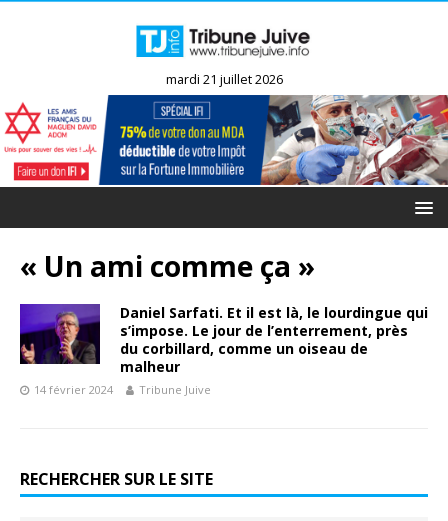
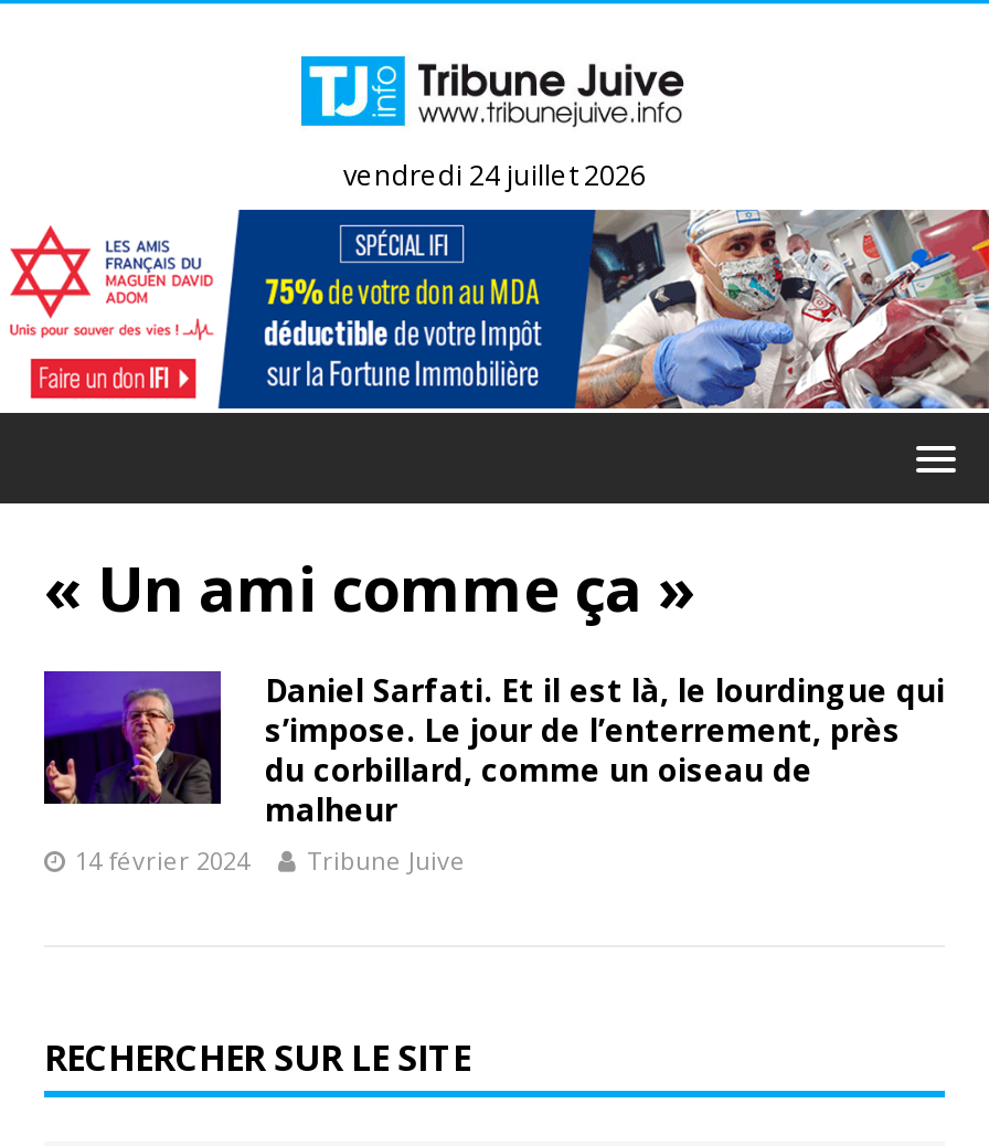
[165,71,282,88] mardi 21 juillet 2026 -> [343,158,646,195] vendredi 24 juillet 2026

